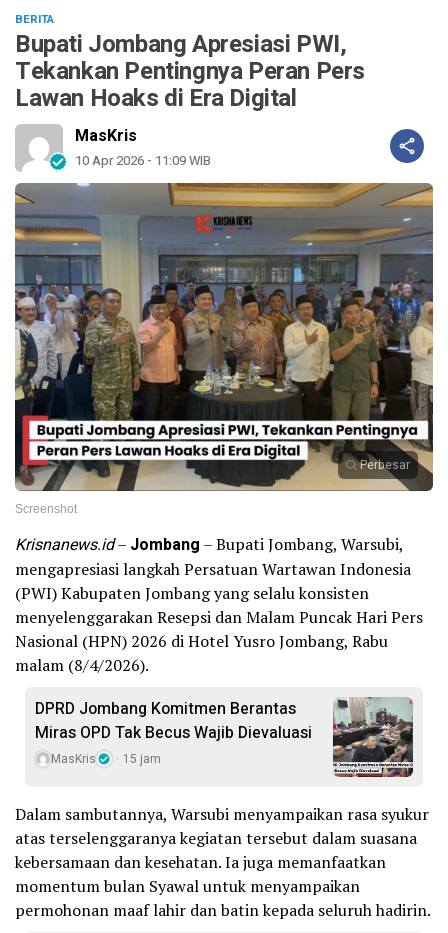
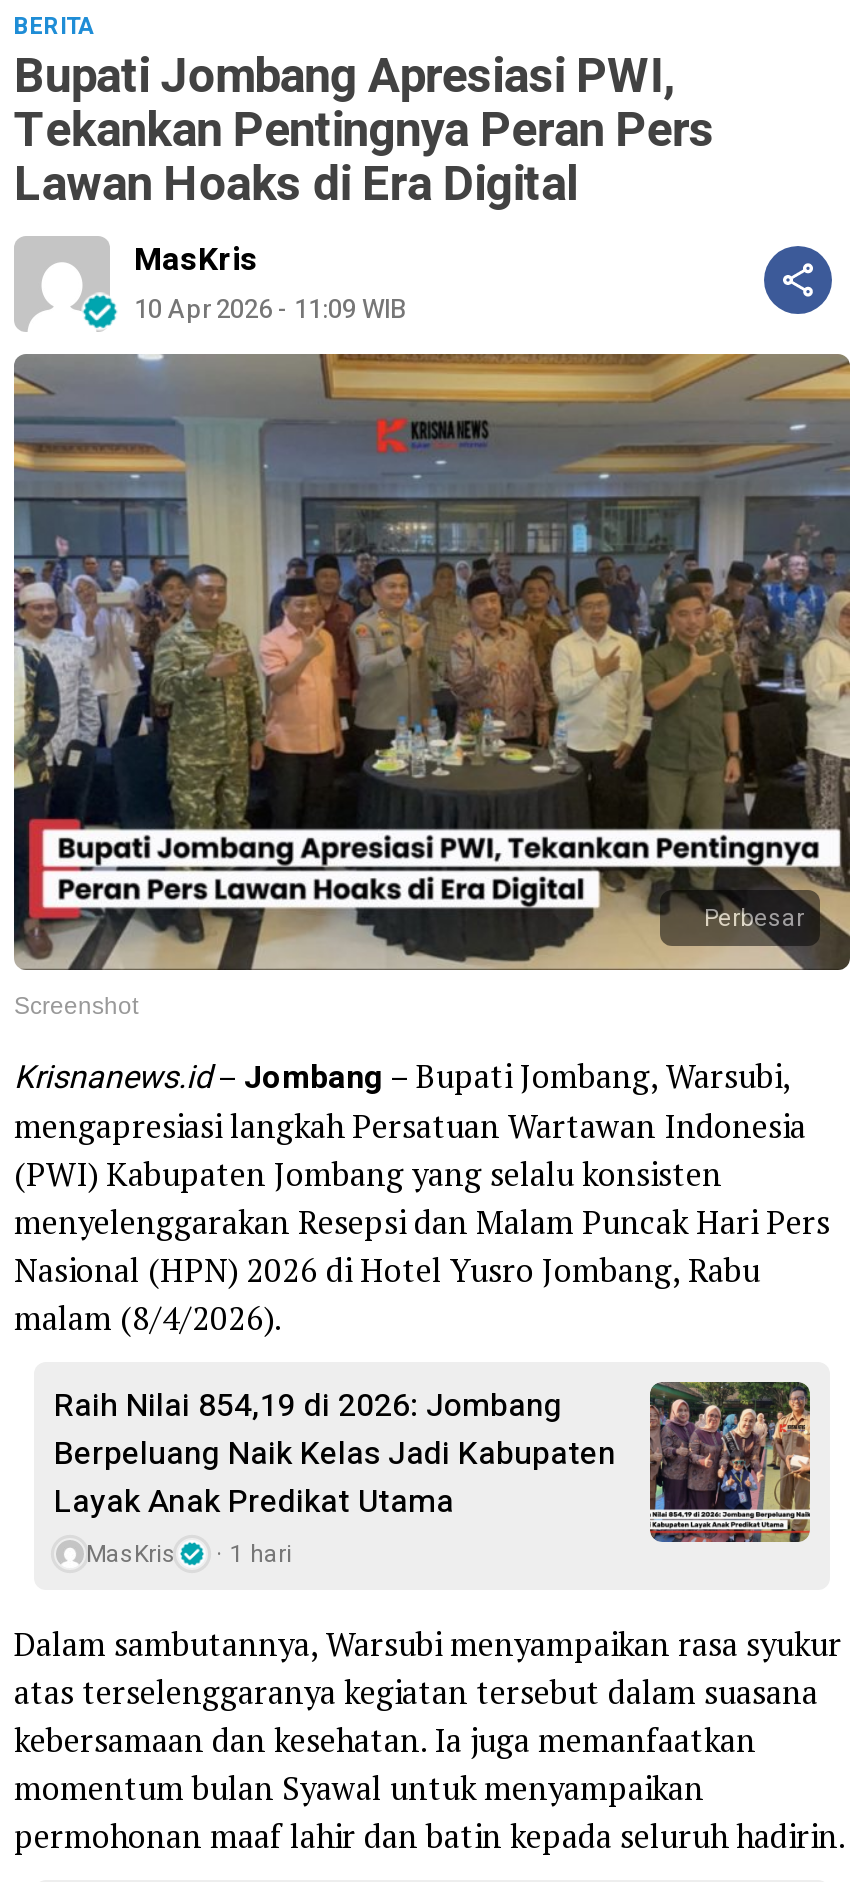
[35,697,414,778] [image] | DPRD Jombang Komitmen Berantas | Miras OPD Tak Becus Wajib Dievaluasi -> [54,1380,810,1570] [image] | Raih Nilai 854,19 di 2026: Jombang | Berpeluang Naik Kelas Jadi Kabupaten | Layak Anak Predikat Utama
[51,750,161,768] MasKris 15 jam -> [86,1537,292,1573] MasKris 1 hari

